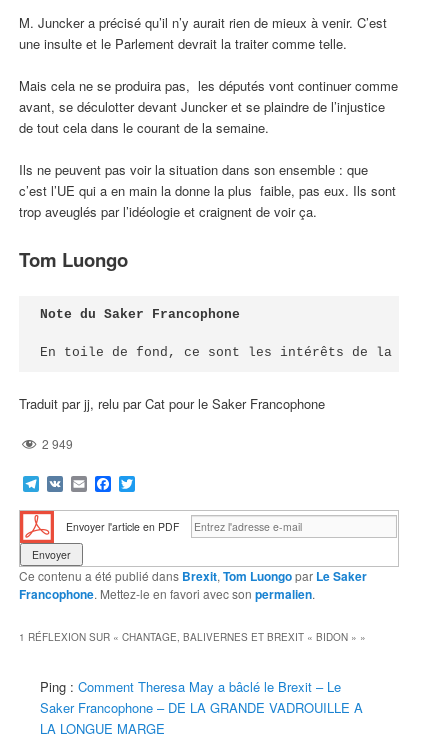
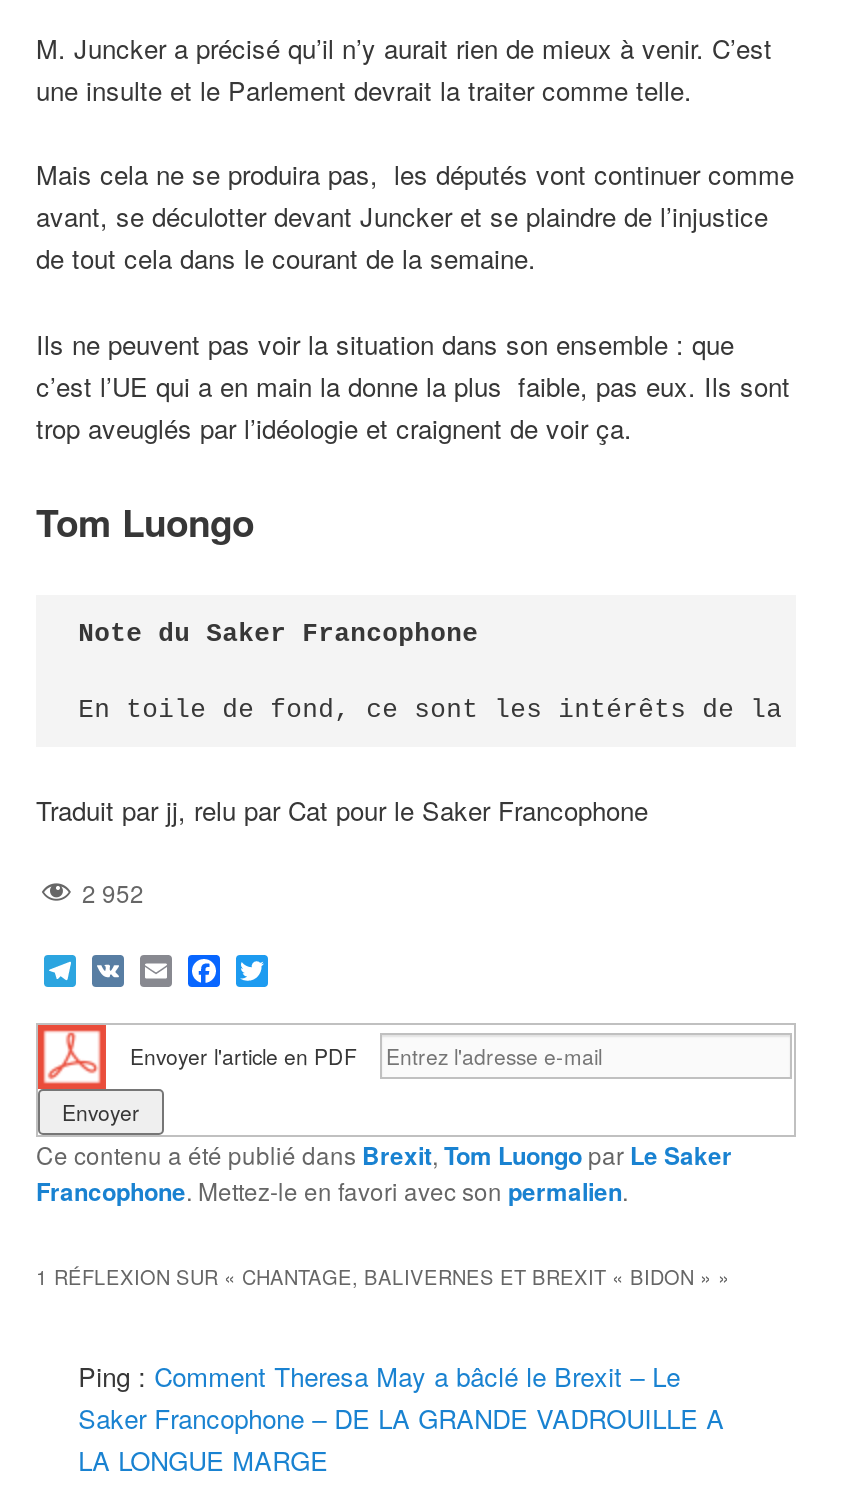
[42,435,73,452] 2 949 -> [82,874,144,908] 2 952

